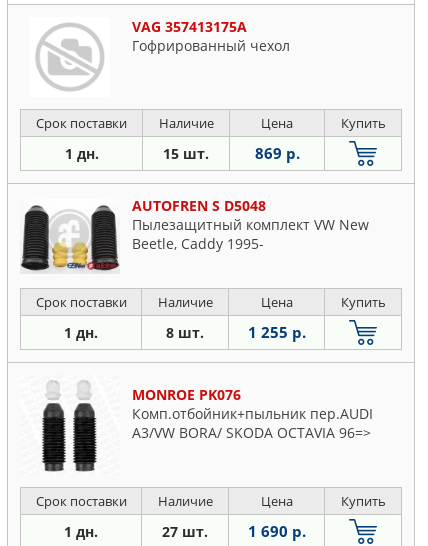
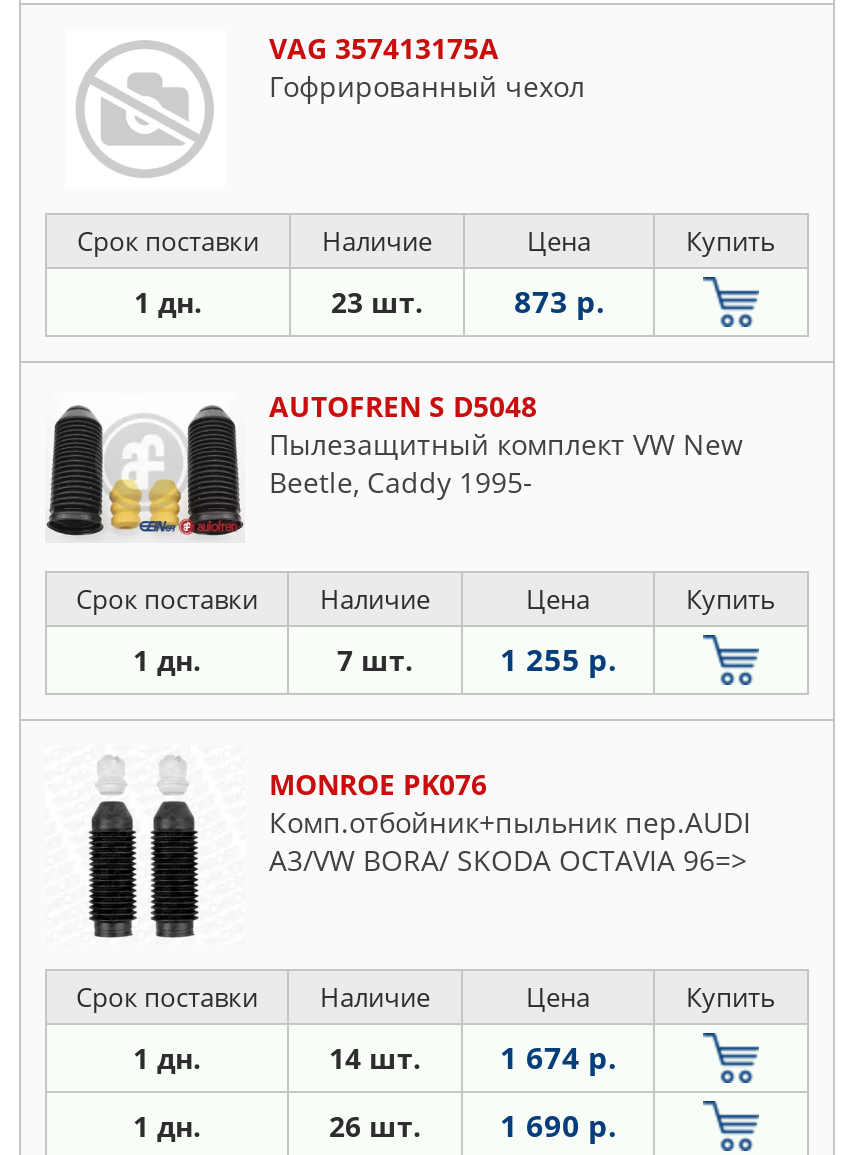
[163,144,209,163] 15 шт. -> [331,283,423,321] 23 шт.
[254,143,299,163] 869 р. -> [514,281,604,321] 873 р.
[166,323,204,342] 8 шт. -> [337,641,413,679] 7 шт.
[162,522,208,541] 27 шт. -> [133,1037,616,1145] 14 шт. | 1 674 р. | 1 дн. | 26 шт.

